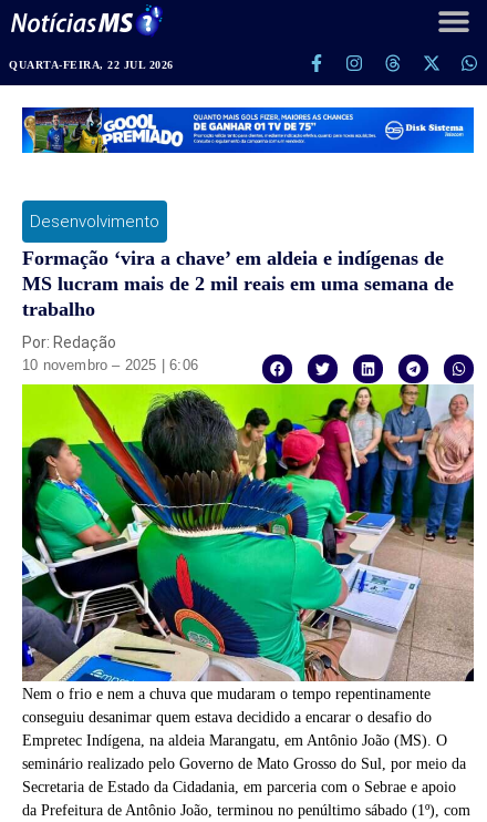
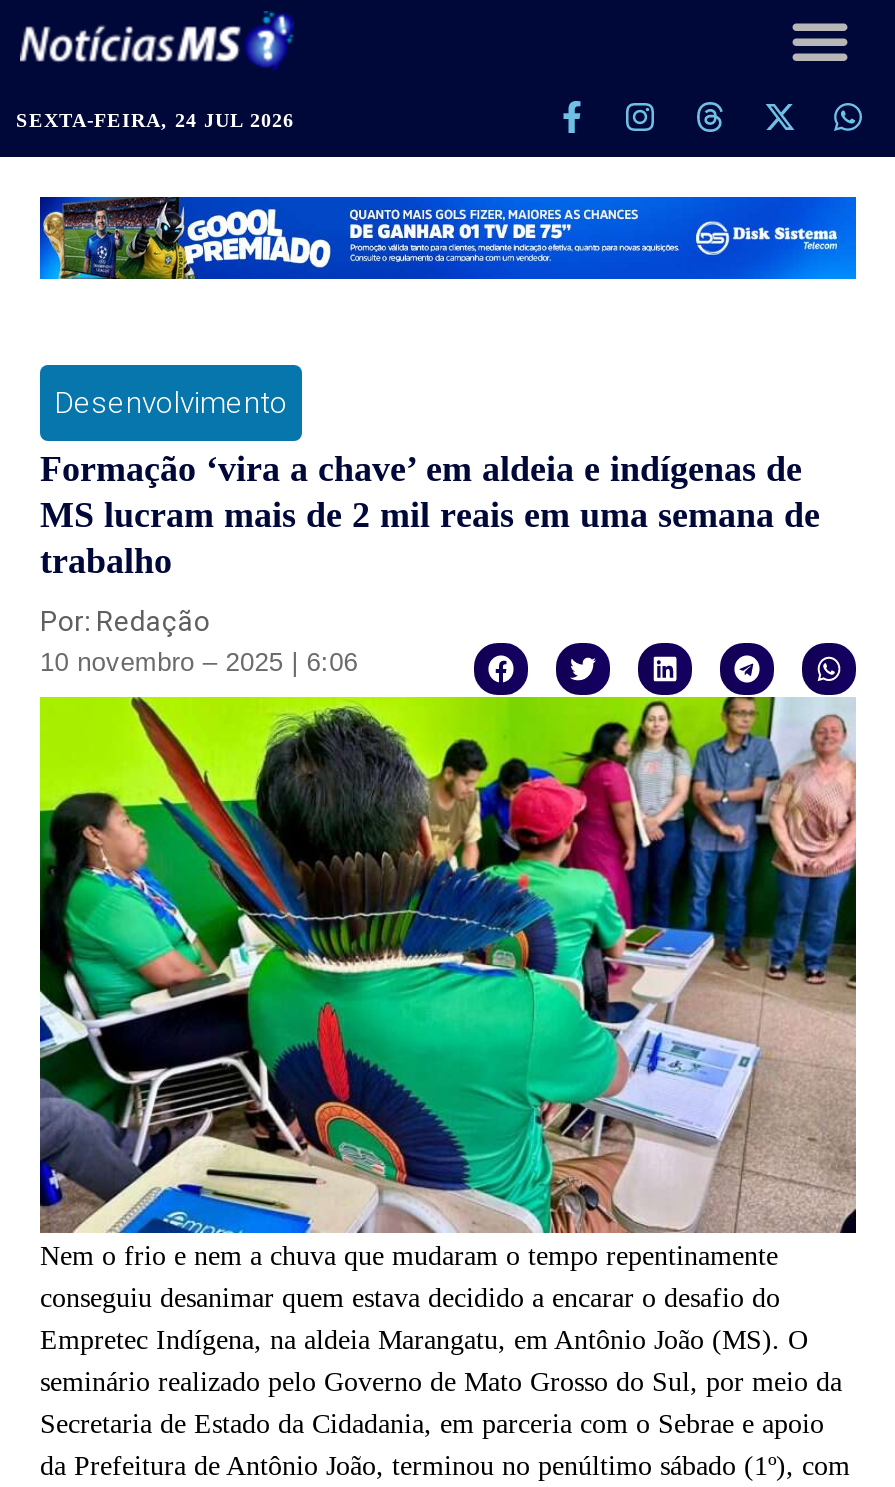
[9,59,173,71] QUARTA-FEIRA, 22 JUL 2026 -> [16,109,294,131] SEXTA-FEIRA, 24 JUL 2026

